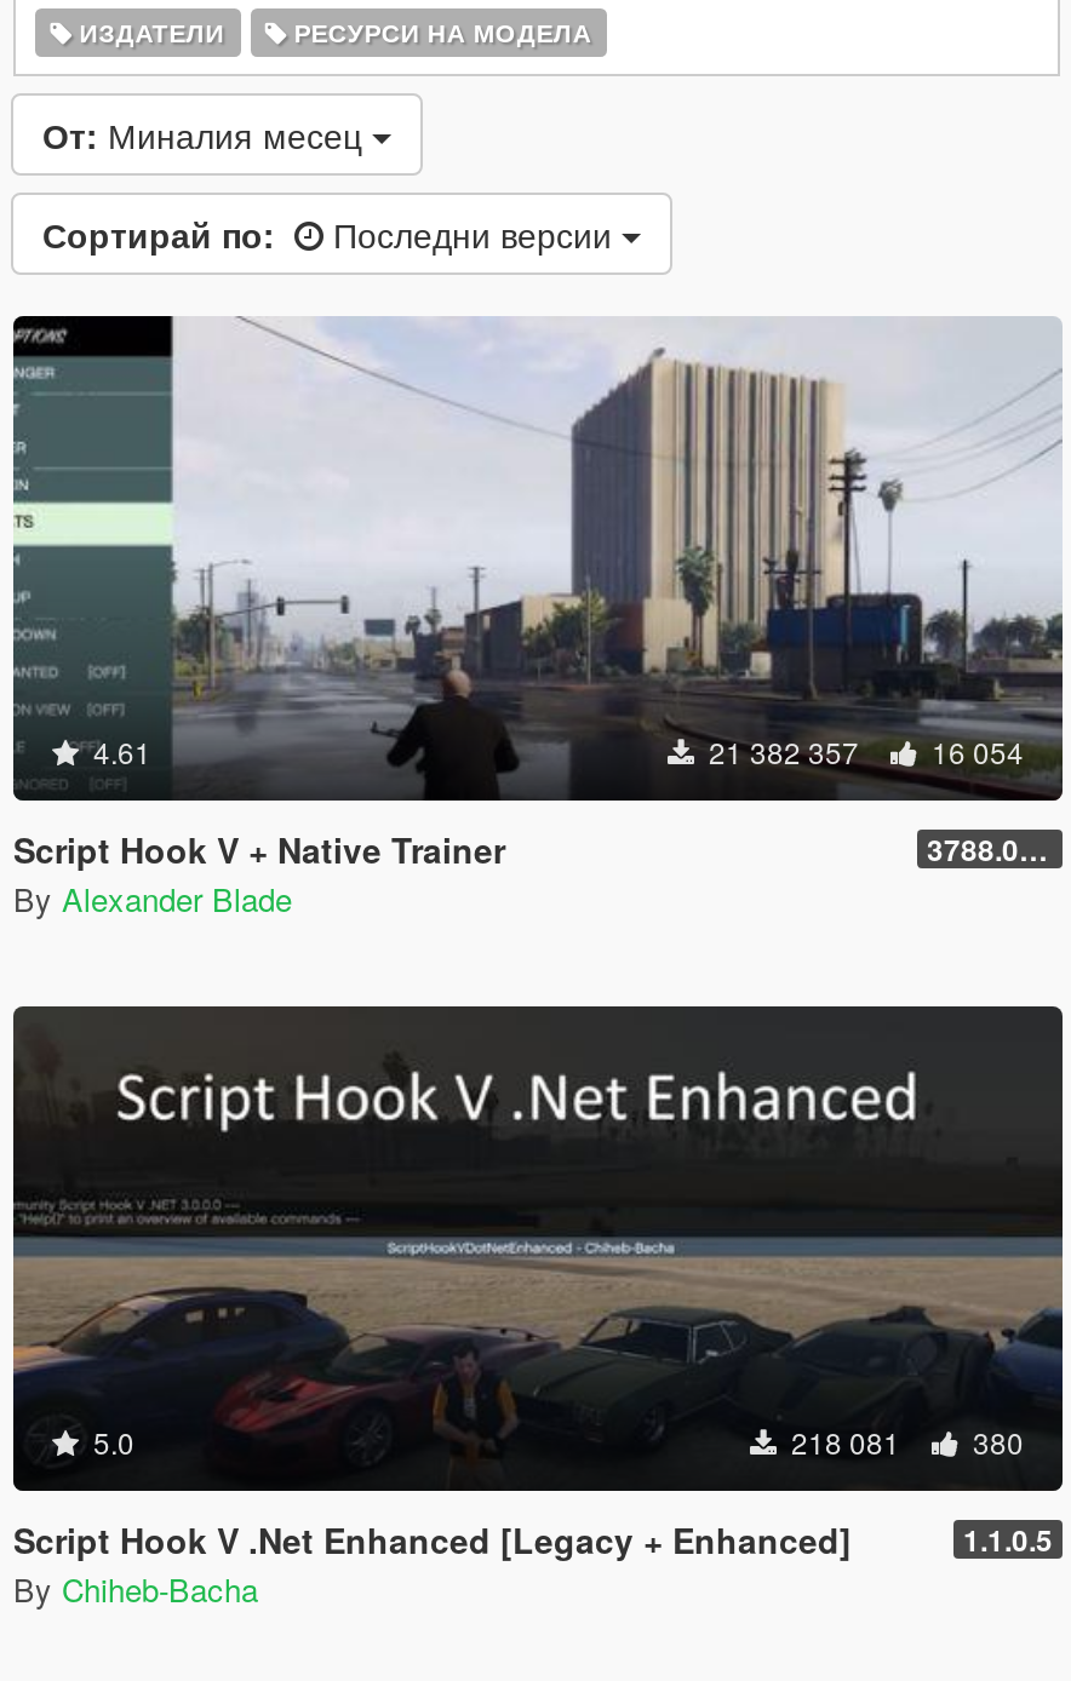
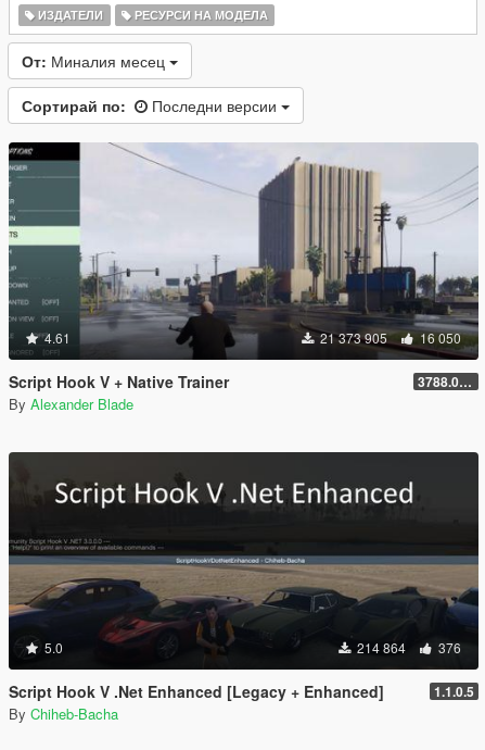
[701,730,866,771] 21 382 357 -> [317,328,391,347] 21 373 905
[924,730,1024,771] 16 054 -> [417,328,461,347] 16 050
[784,1421,907,1462] 218 081 -> [354,638,409,657] 214 864
[966,1421,1024,1462] 380 -> [435,638,461,657] 376

